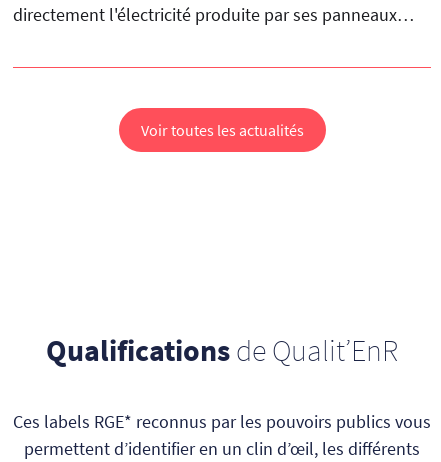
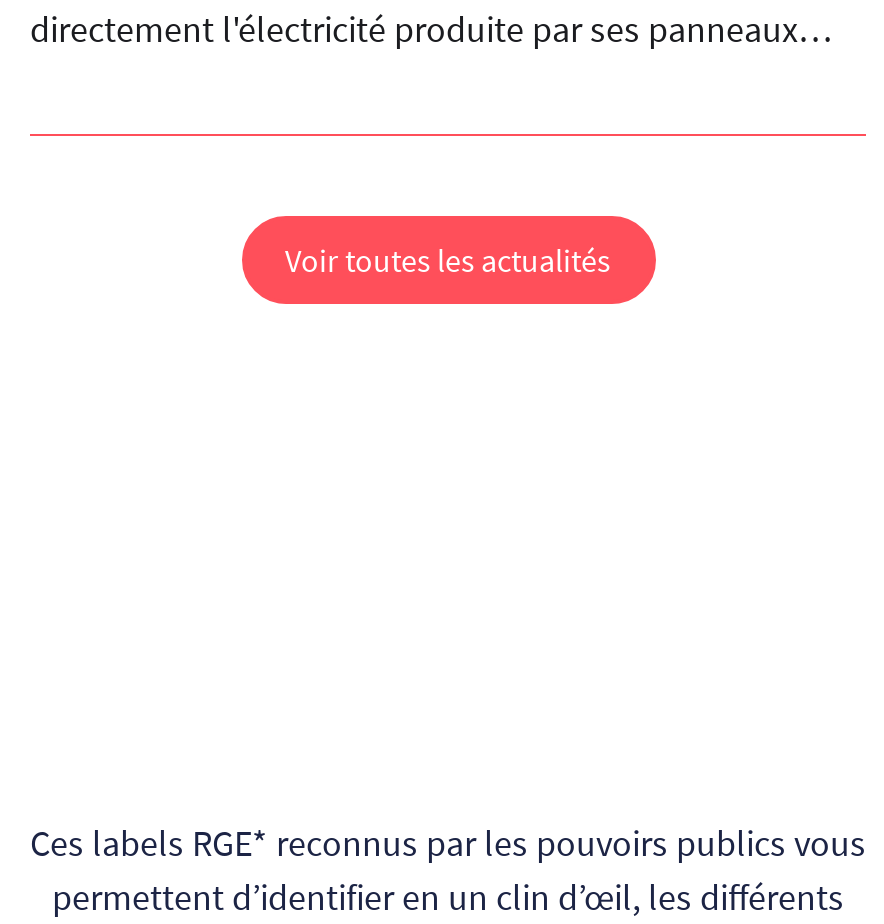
[46,331,398,369] Qualifications de Qualit’EnR -> none

